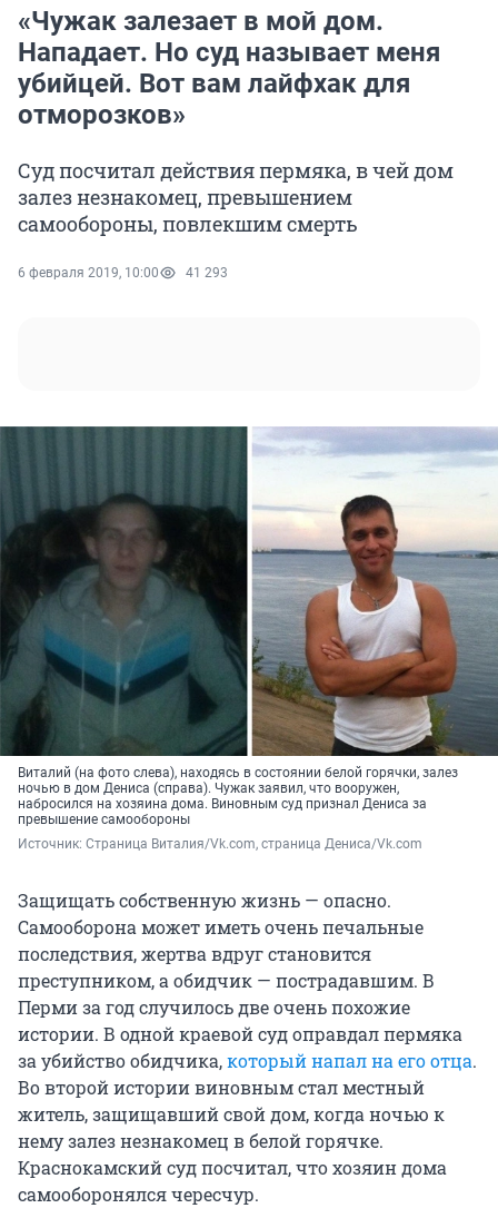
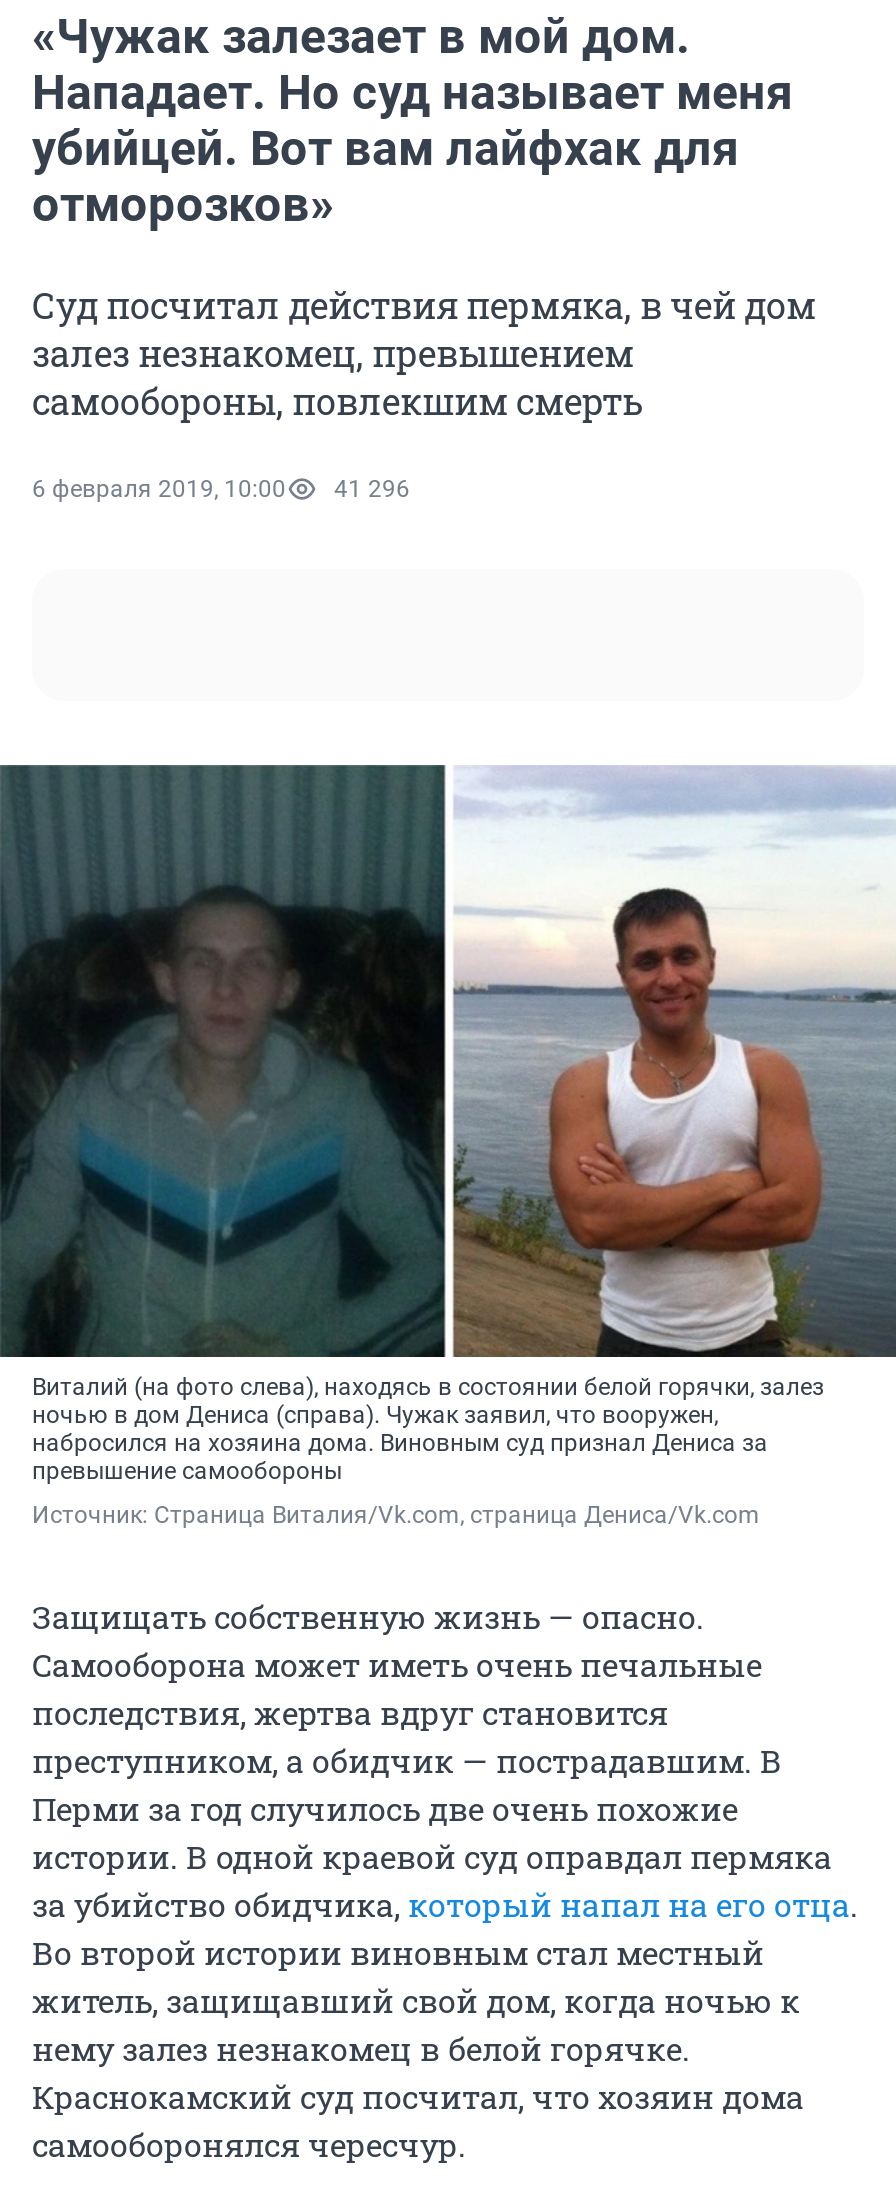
[18,265,228,281] 6 февраля 2019, 10:00 41 293 -> [32,475,410,503] 6 февраля 2019, 10:00 41 296

